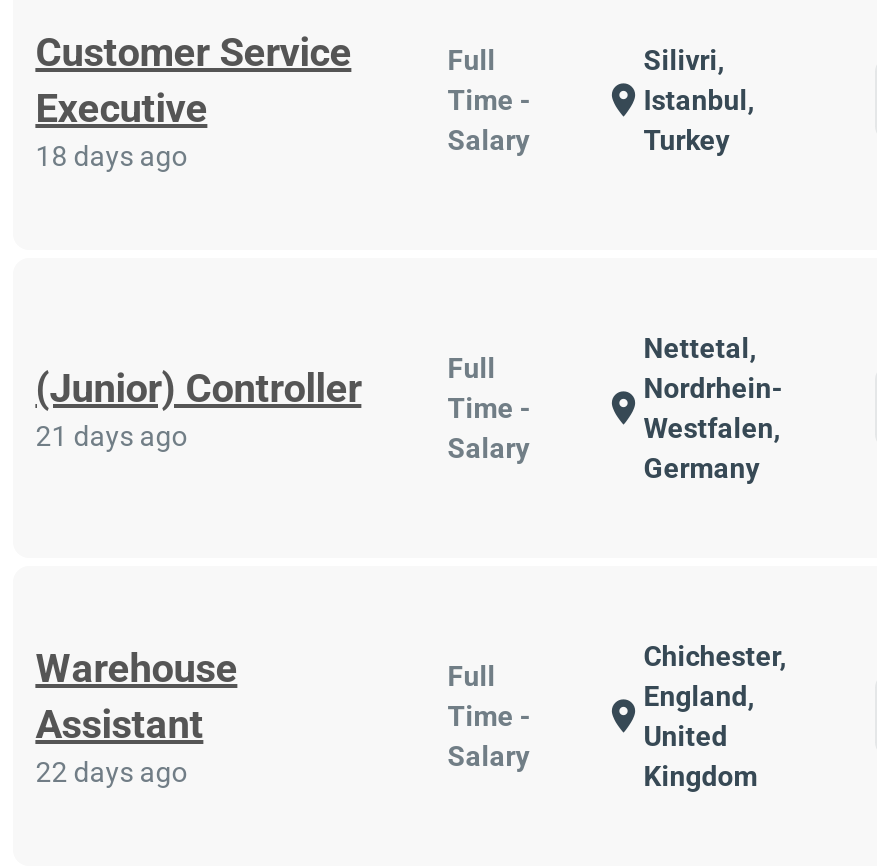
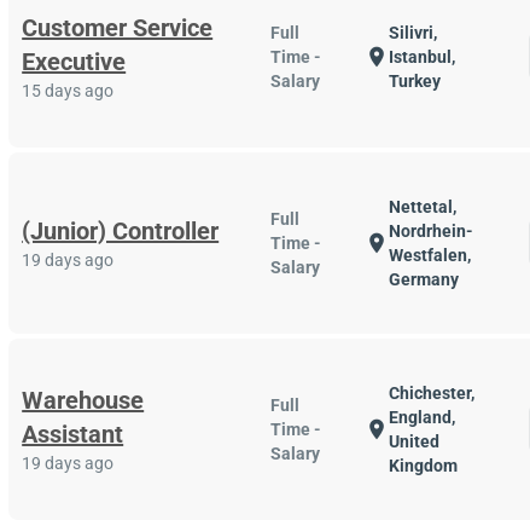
[35,140,187,172] 18 days ago -> [22,81,114,100] 15 days ago
[35,420,187,452] 21 days ago -> [22,250,114,270] 19 days ago
[35,756,187,788] 22 days ago -> [22,453,114,473] 19 days ago

